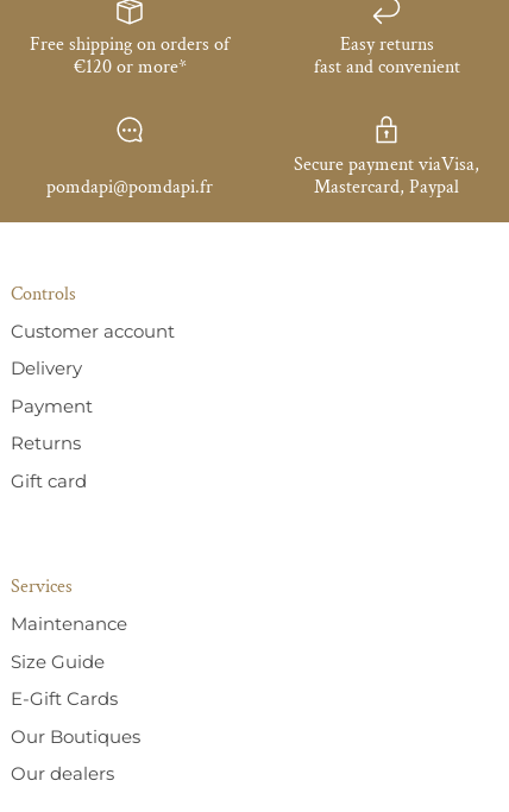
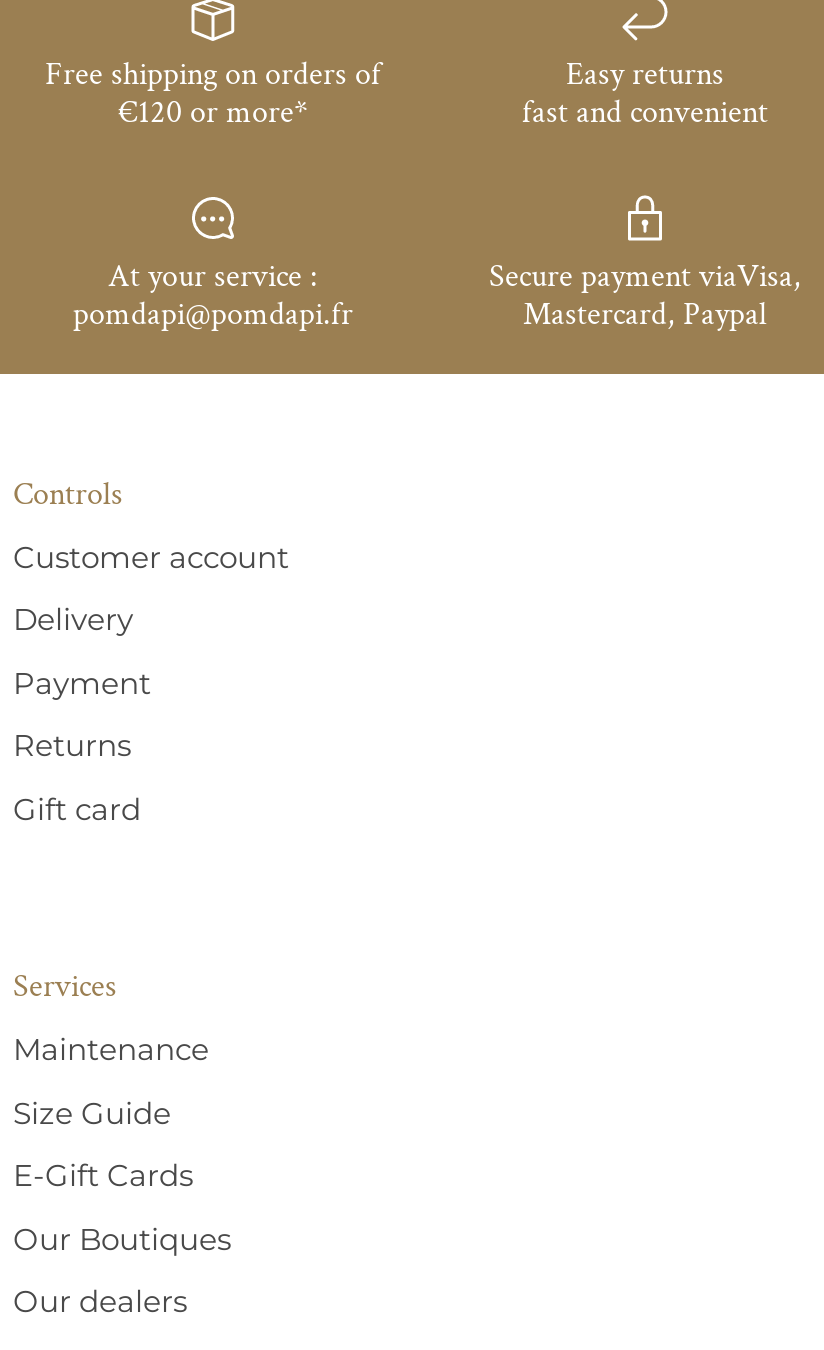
none -> [108,255,318,297] At your service :

